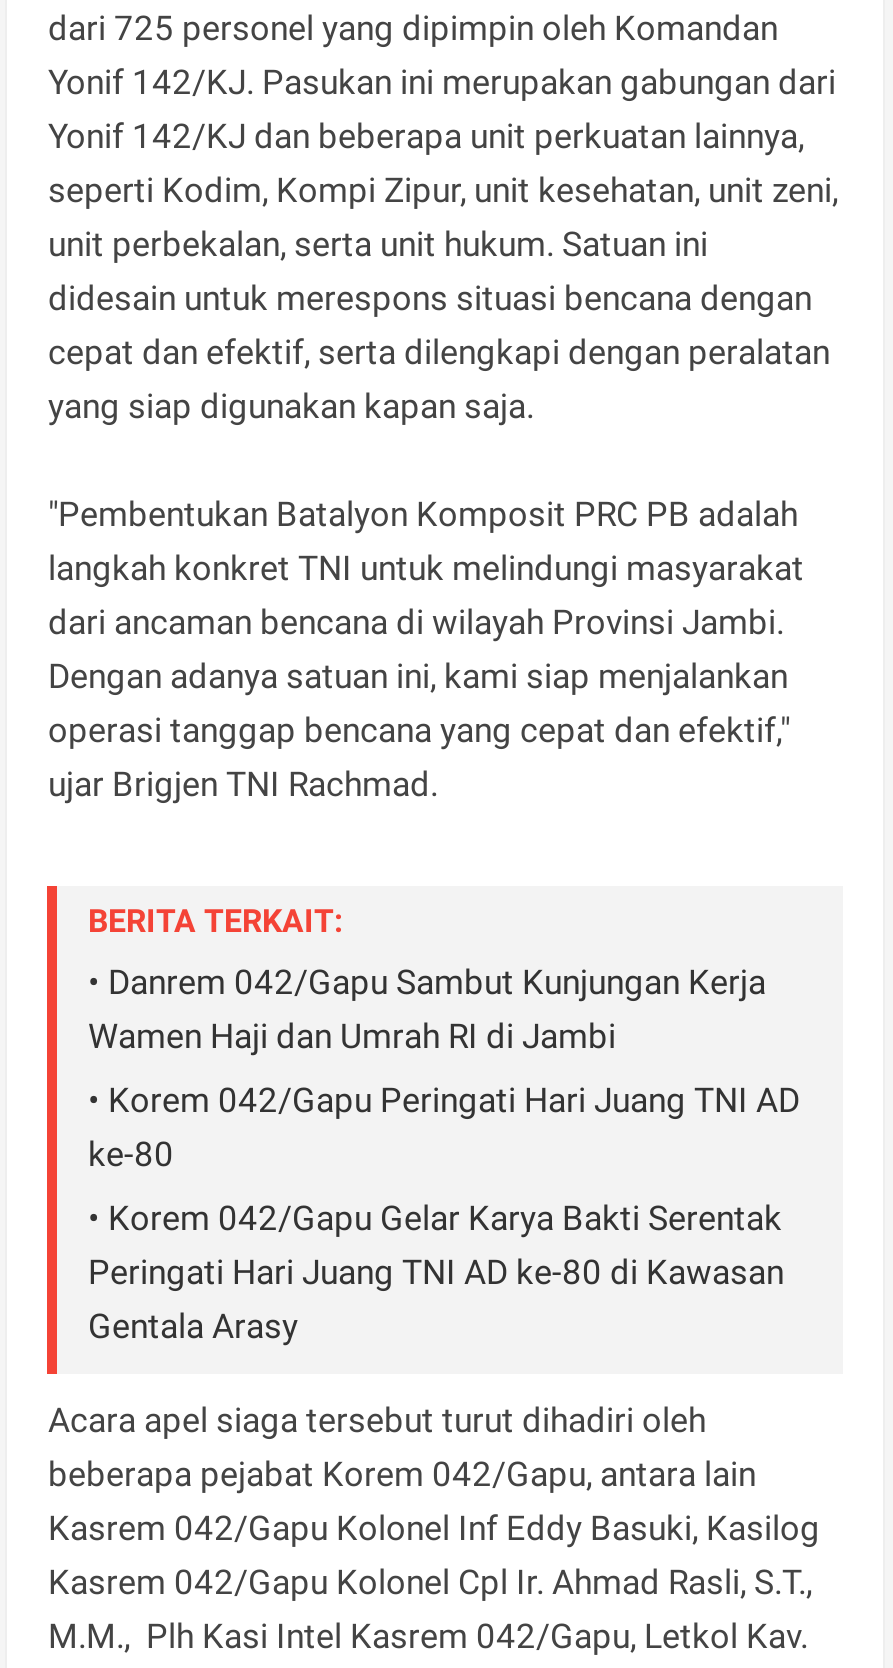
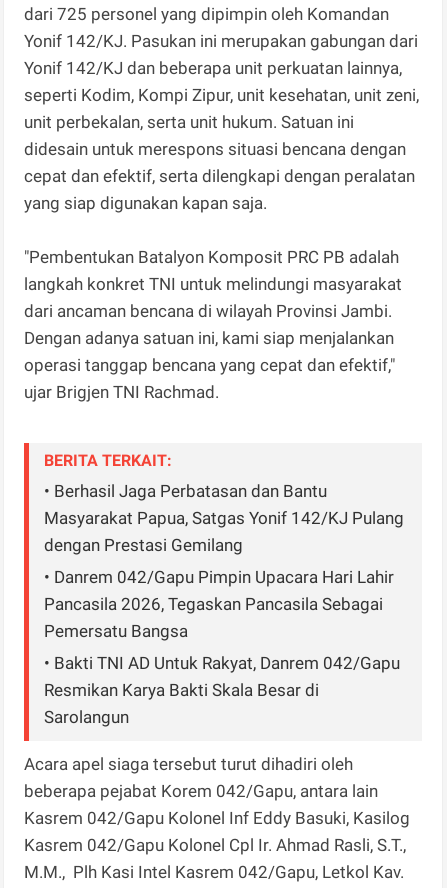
[88,963,766,1057] • Danrem 042/Gapu Sambut Kunjungan Kerja | Wamen Haji dan Umrah RI di Jambi -> [44,481,404,555] • Berhasil Jaga Perbatasan dan Bantu | Masyarakat Papua, Satgas Yonif 142/KJ Pulang | dengan Prestasi Gemilang
[88,1081,800,1175] • Korem 042/Gapu Peringati Hari Juang TNI AD | ke-80 -> [44,567,394,641] • Danrem 042/Gapu Pimpin Upacara Hari Lahir | Pancasila 2026, Tegaskan Pancasila Sebagai | Pemersatu Bangsa
[88,1199,784,1347] • Korem 042/Gapu Gelar Karya Bakti Serentak | Peringati Hari Juang TNI AD ke-80 di Kawasan | Gentala Arasy -> [44,653,400,727] • Bakti TNI AD Untuk Rakyat, Danrem 042/Gapu | Resmikan Karya Bakti Skala Besar di | Sarolangun

